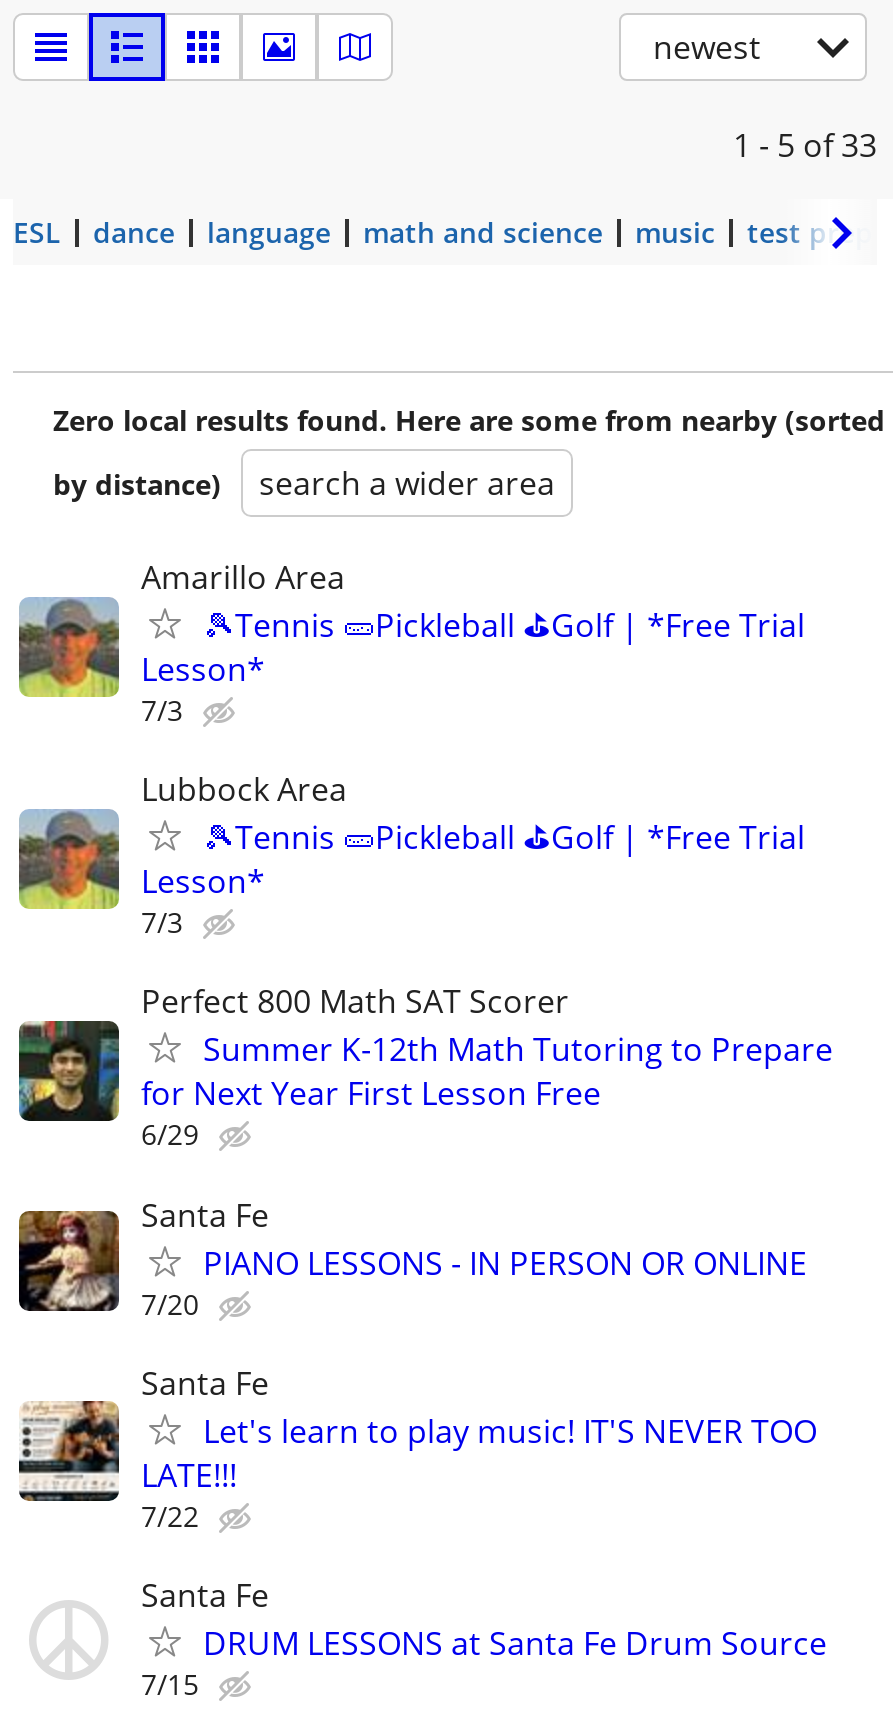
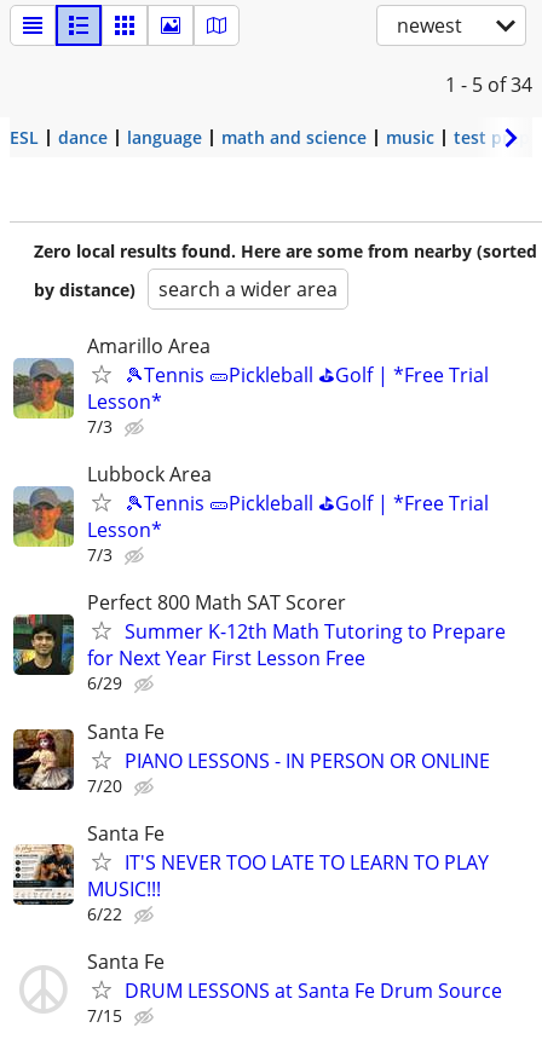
[733,123,877,167] 1 - 5 of 33 -> [445,71,532,98] 1 - 5 of 34
[141,1409,817,1535] Let's learn to play music! IT'S NEVER TOO | LATE!!! | 7/22 -> [87,849,489,925] IT'S NEVER TOO LATE TO LEARN TO PLAY | MUSIC!!! | 6/22

